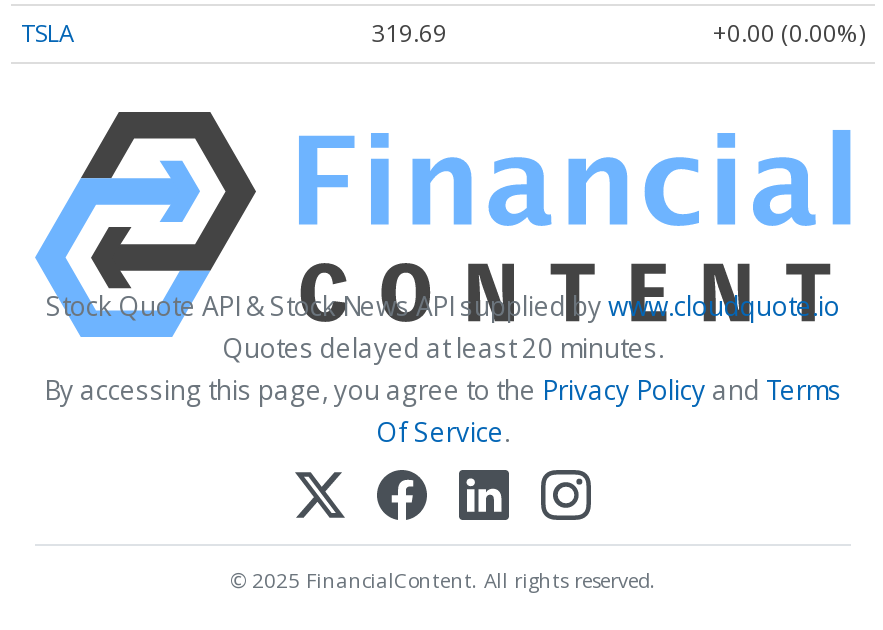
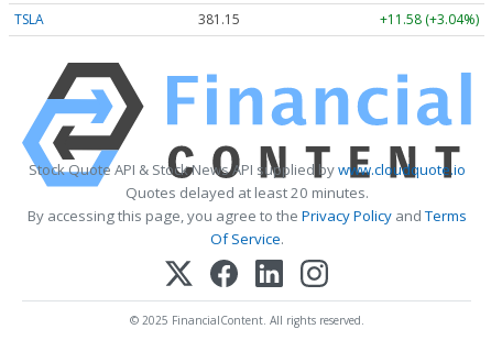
[371,17,447,51] 319.69 -> [198,10,240,29] 381.15
[713,17,865,51] +0.00 (0.00%) -> [380,10,479,29] +11.58 (+3.04%)

